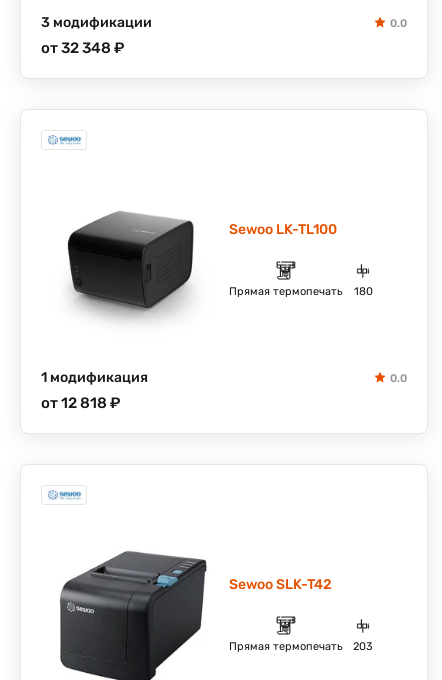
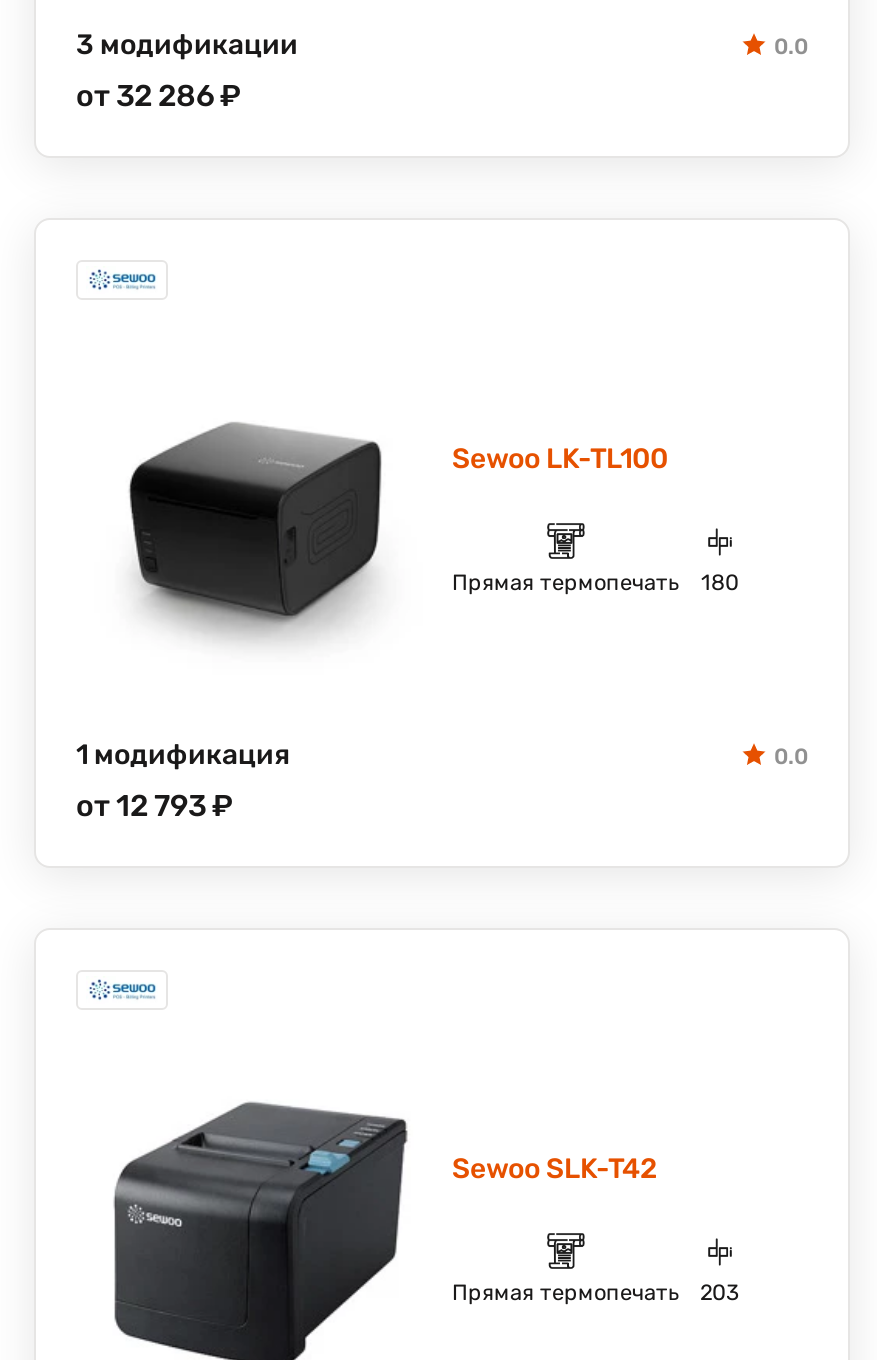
[41,39,124,57] от 32 348 ₽ -> [76,78,240,114] от 32 286 ₽
[41,394,120,412] от 12 818 ₽ -> [76,788,232,824] от 12 793 ₽

